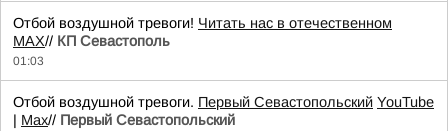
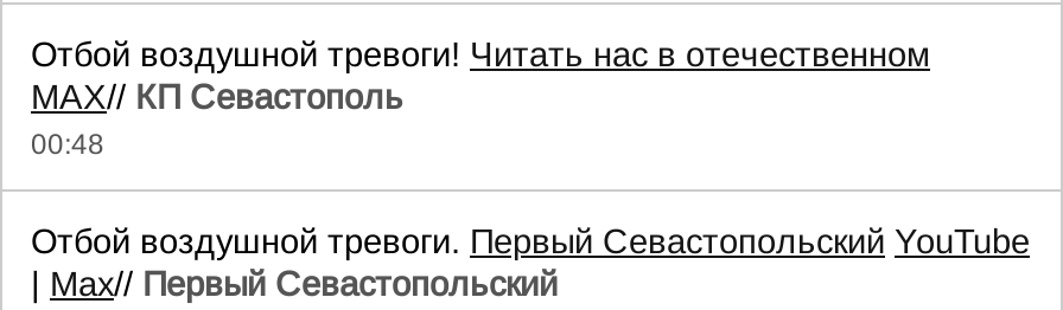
[13,54,44,68] 01:03 -> [31,128,104,161] 00:48

